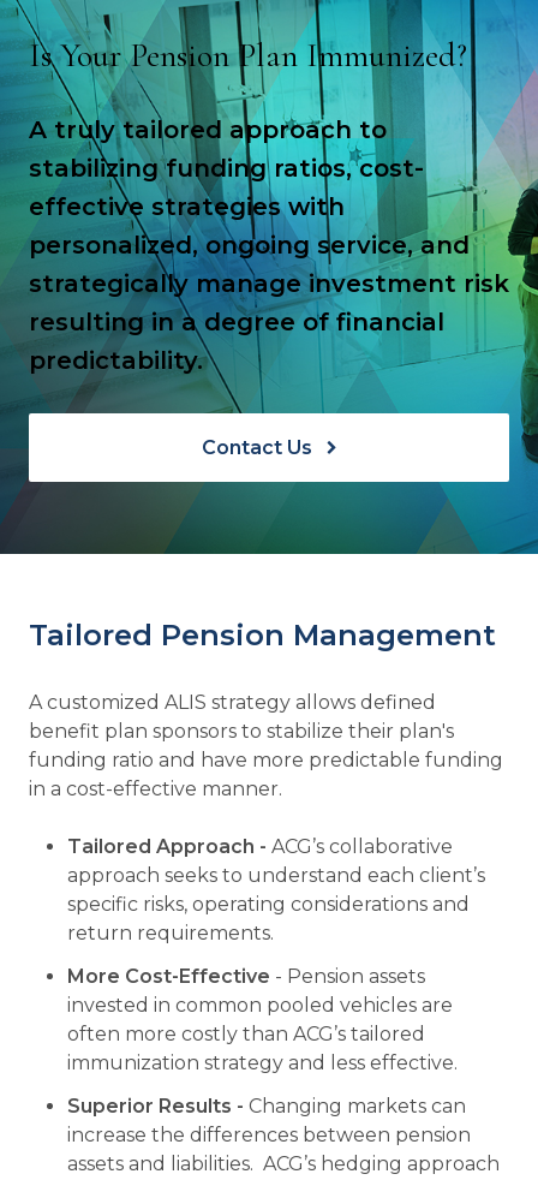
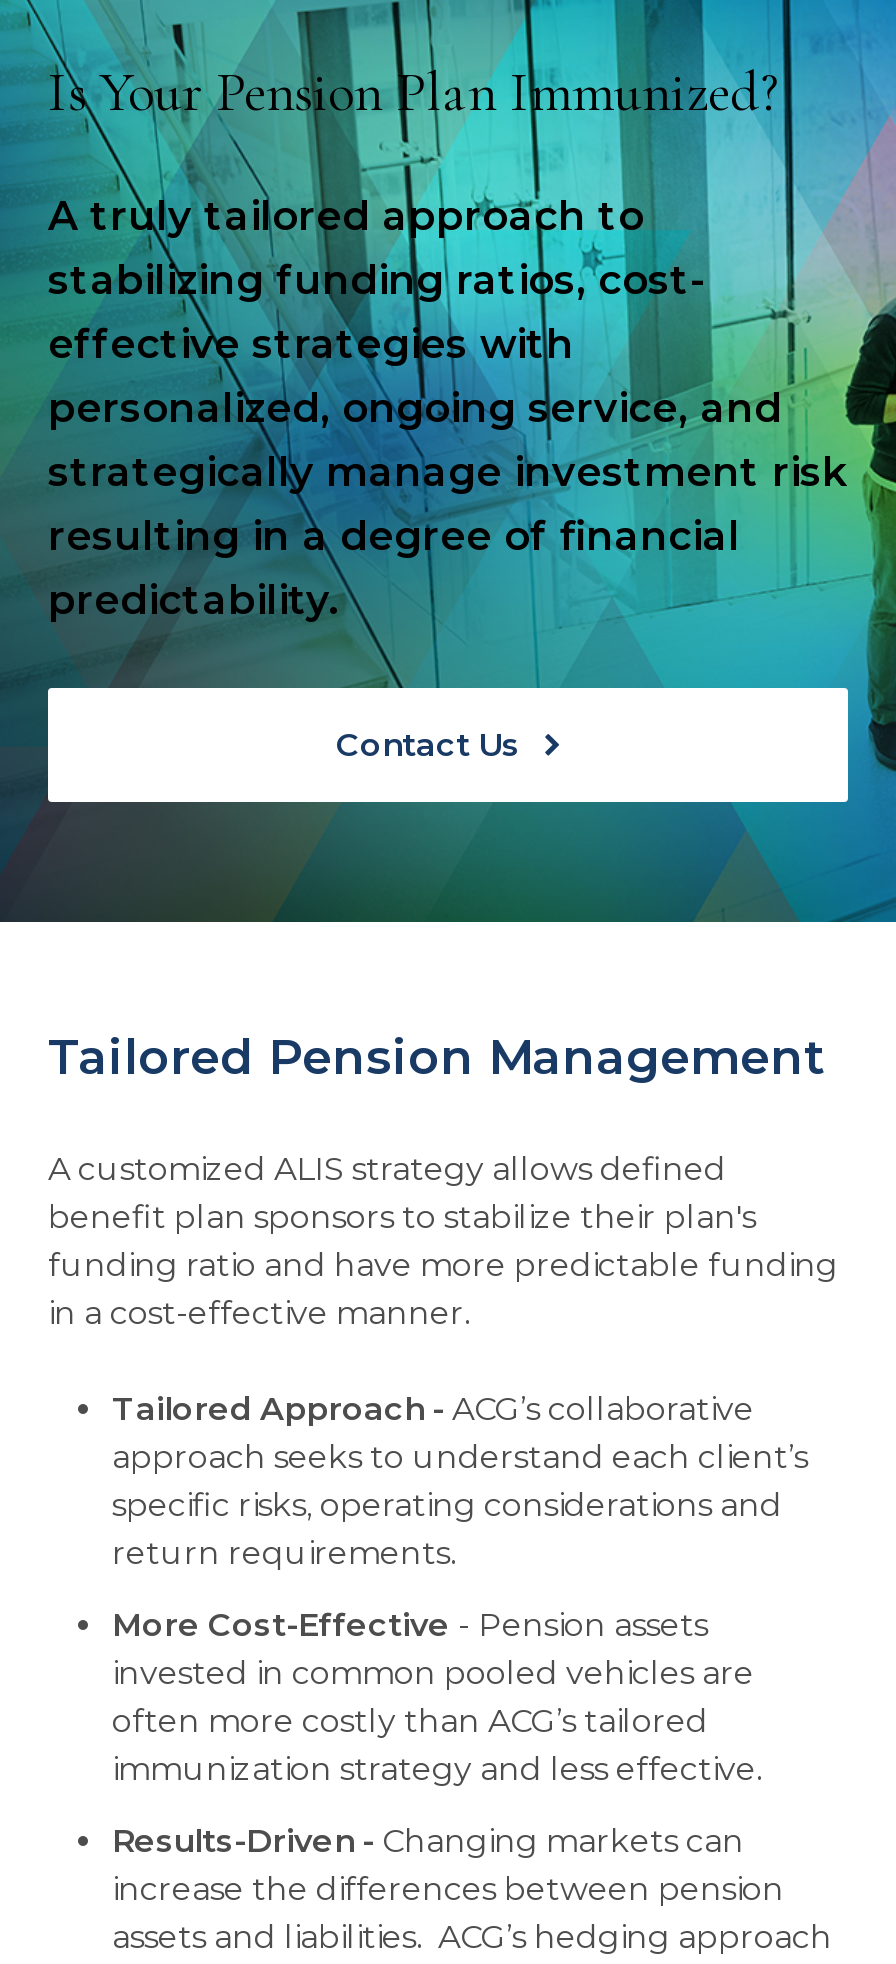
[67,1095,466,1118] Superior Results - Changing markets can -> [112,1822,744,1860] Results-Driven - Changing markets can

